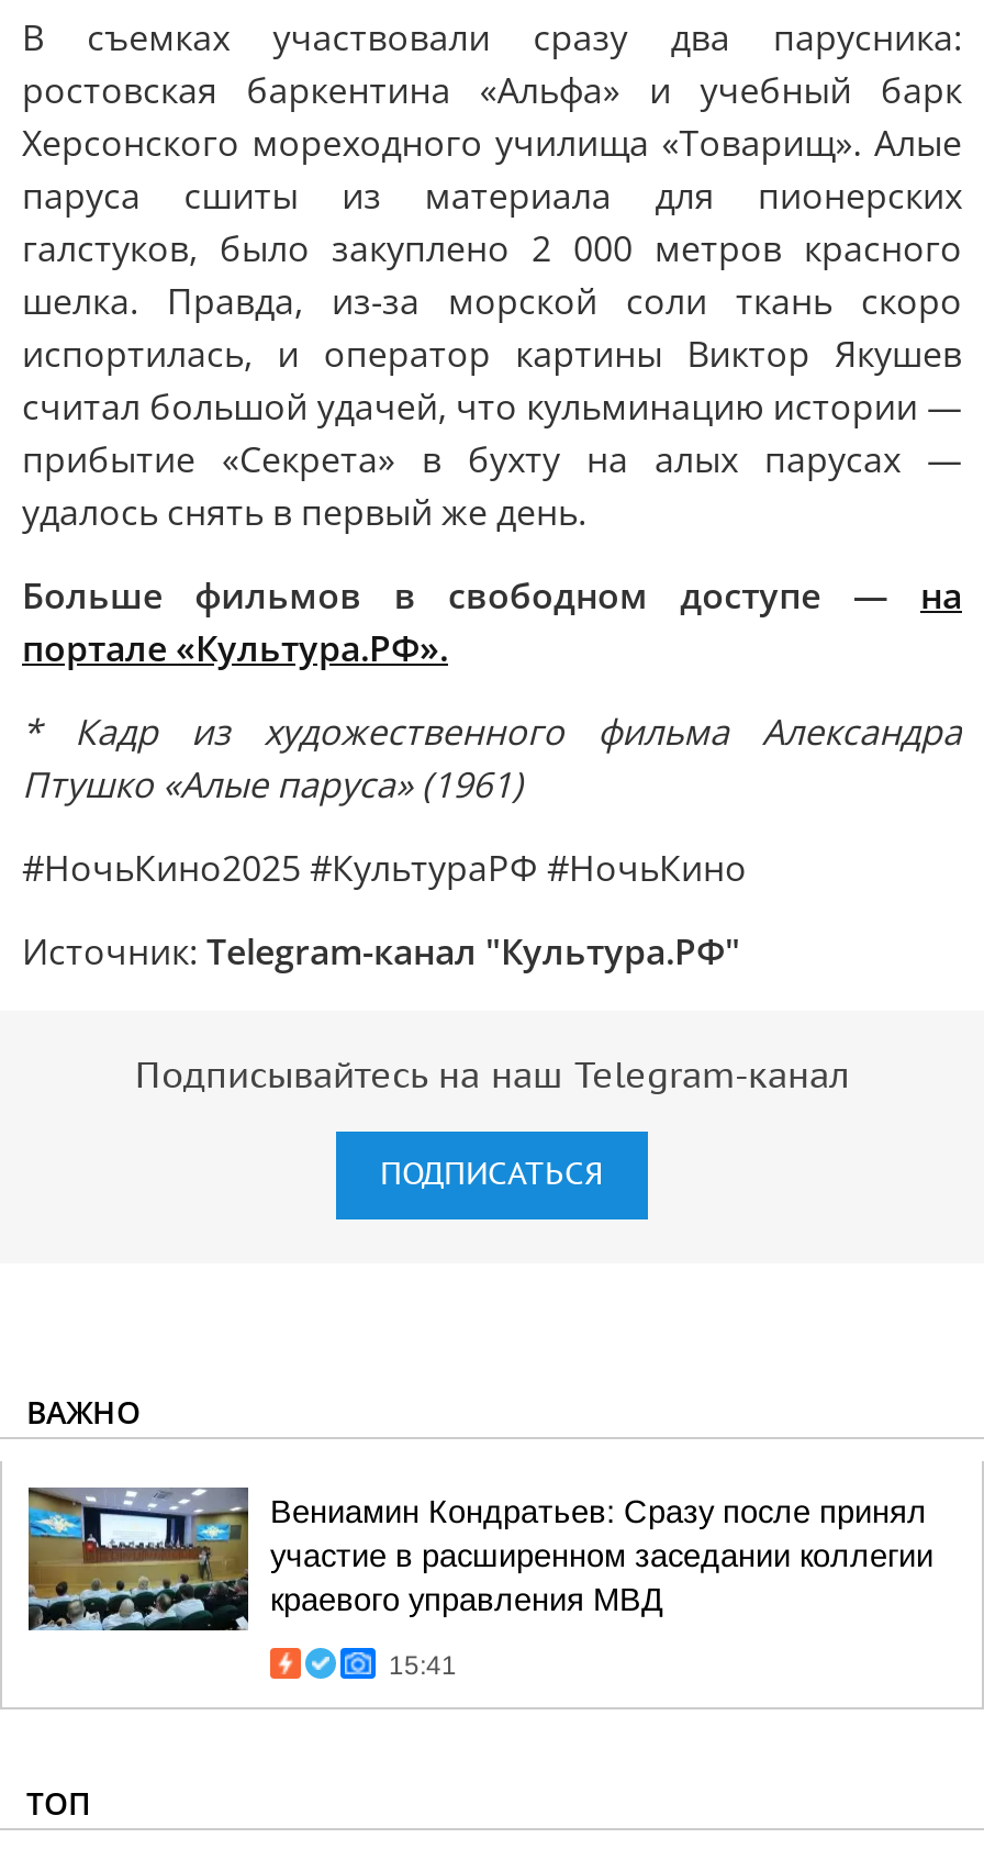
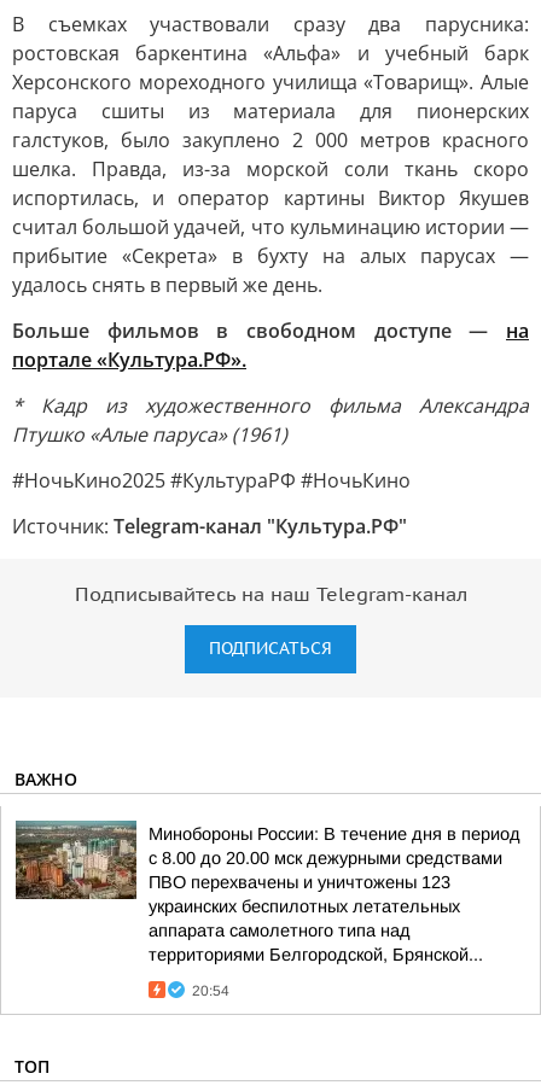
[26,1488,933,1633] [image] | Вениамин Кондратьев: Сразу после принял | участие в расширенном заседании коллегии | краевого управления МВД -> [14,821,520,964] [image] | Минобороны России: В течение дня в период | с 8.00 до 20.00 мск дежурными средствами | ПВО перехвачены и уничтожены 123 | украинских беспилотных летательных | аппарата самолетного типа над | территориями Белгородской, Брянской...
[389,1650,457,1681] 15:41 -> [192,982,229,999] 20:54

